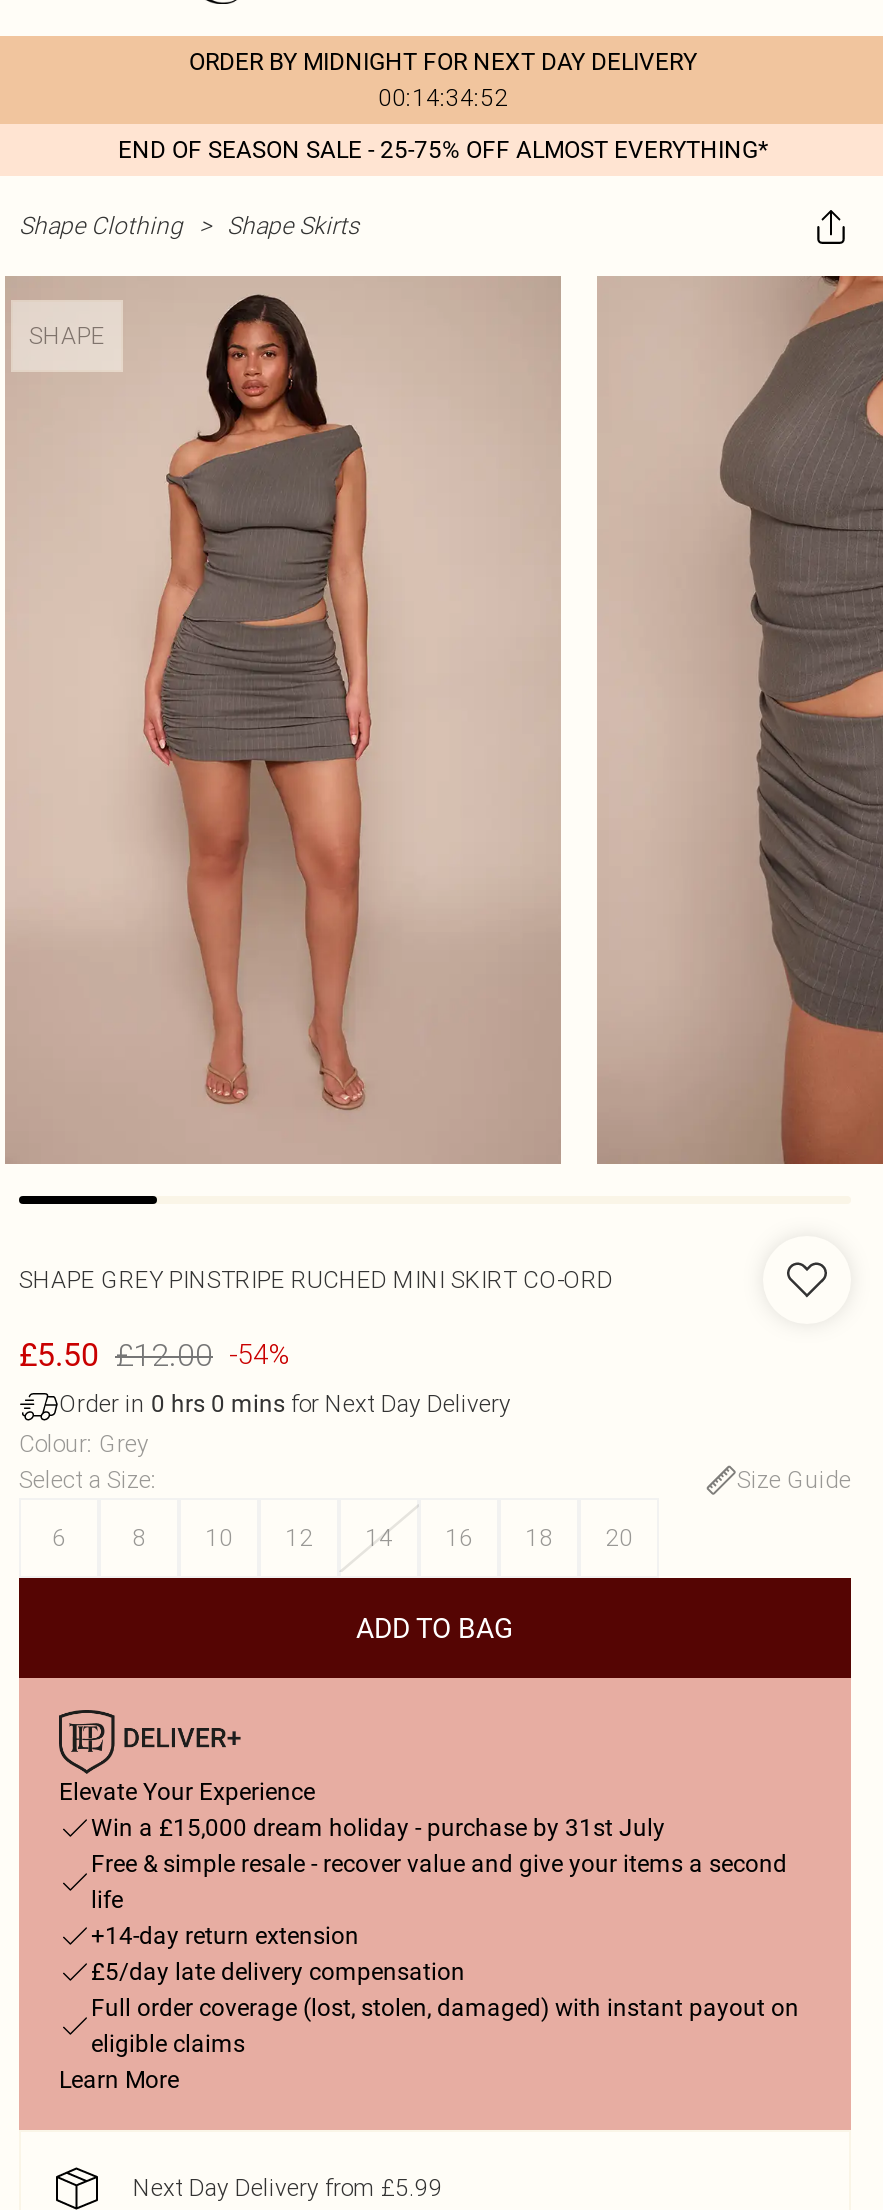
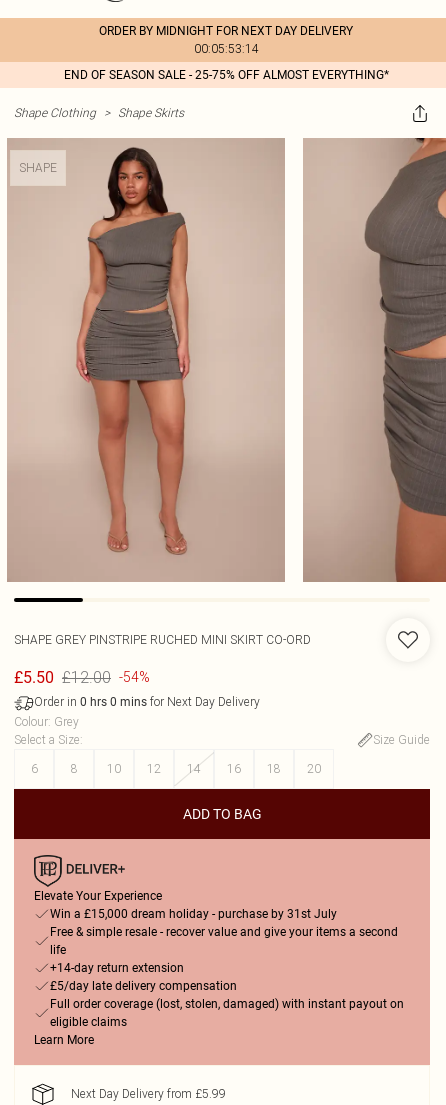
[378,82,508,112] 00:14:34:52 -> [193,41,258,56] 00:05:53:14

